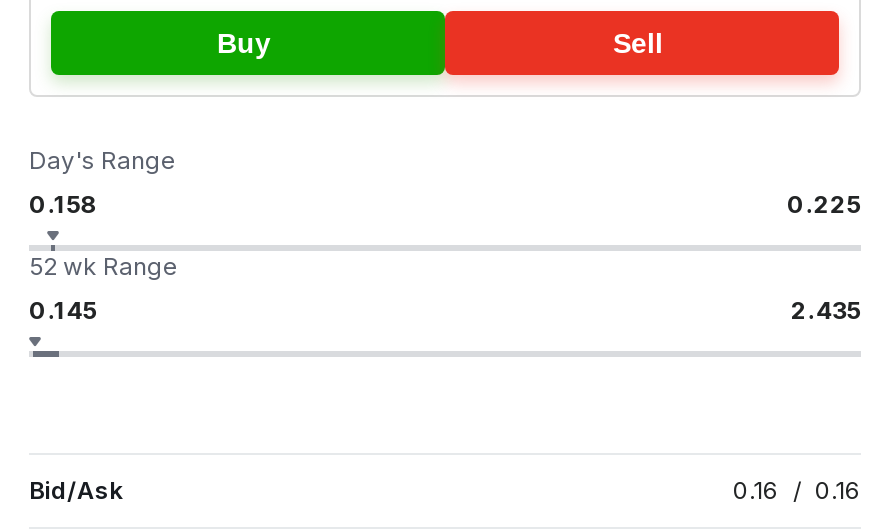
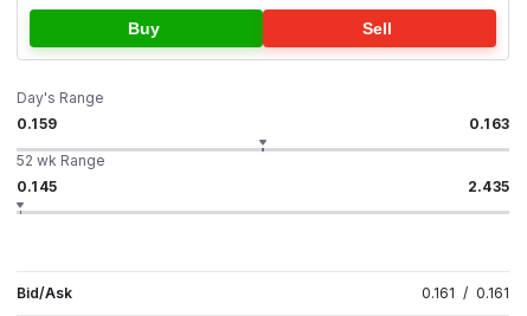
[29,189,97,219] 0.158 -> [17,115,57,132] 0.159
[787,189,861,219] 0.225 -> [469,115,509,132] 0.163
[733,475,861,505] 0.16 / 0.16 -> [422,284,509,302] 0.161 / 0.161

